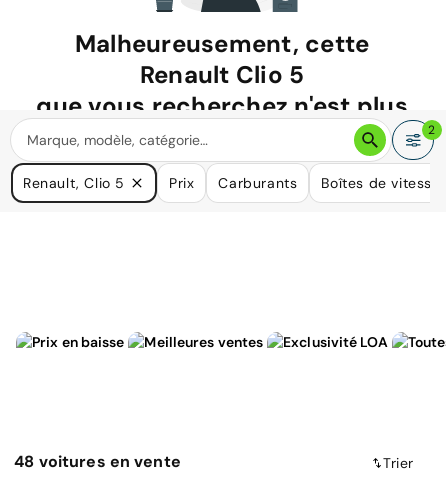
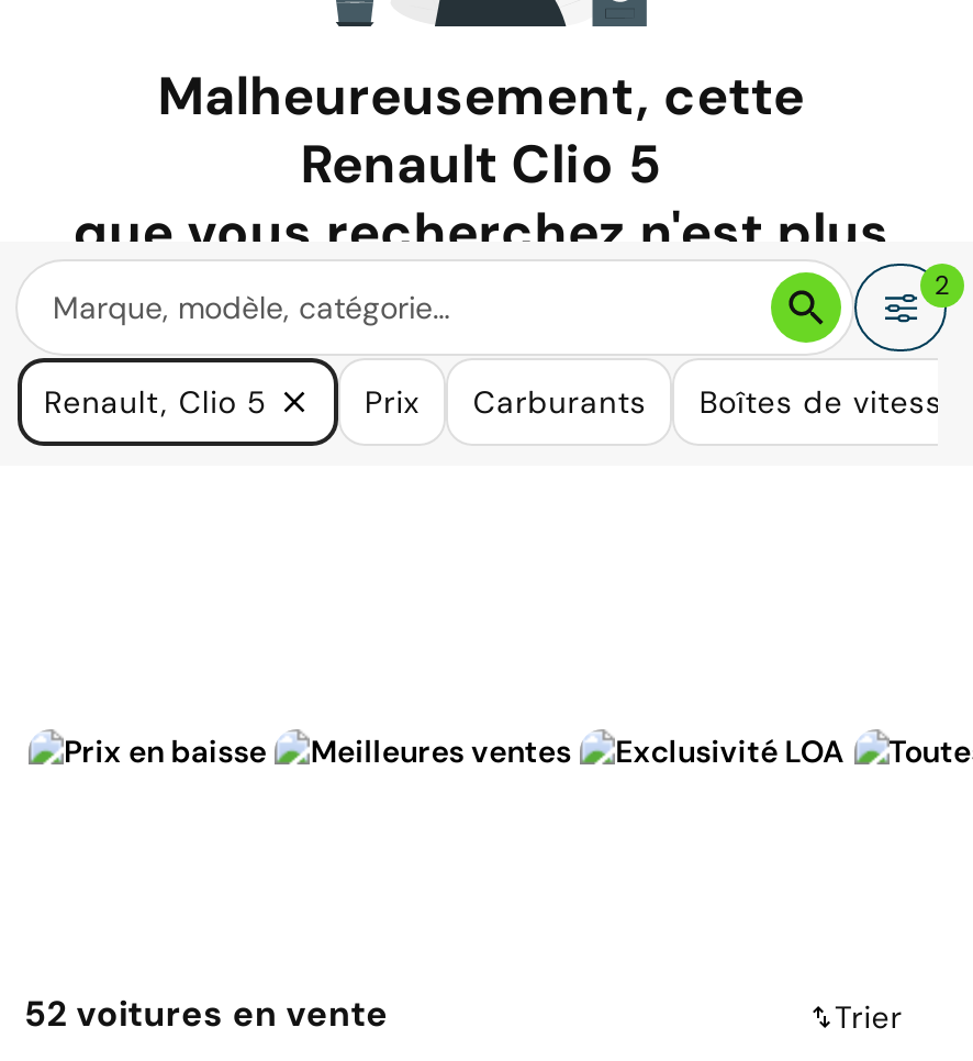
[14,451,181,472] 48 voitures en vente -> [24,991,388,1037] 52 voitures en vente

